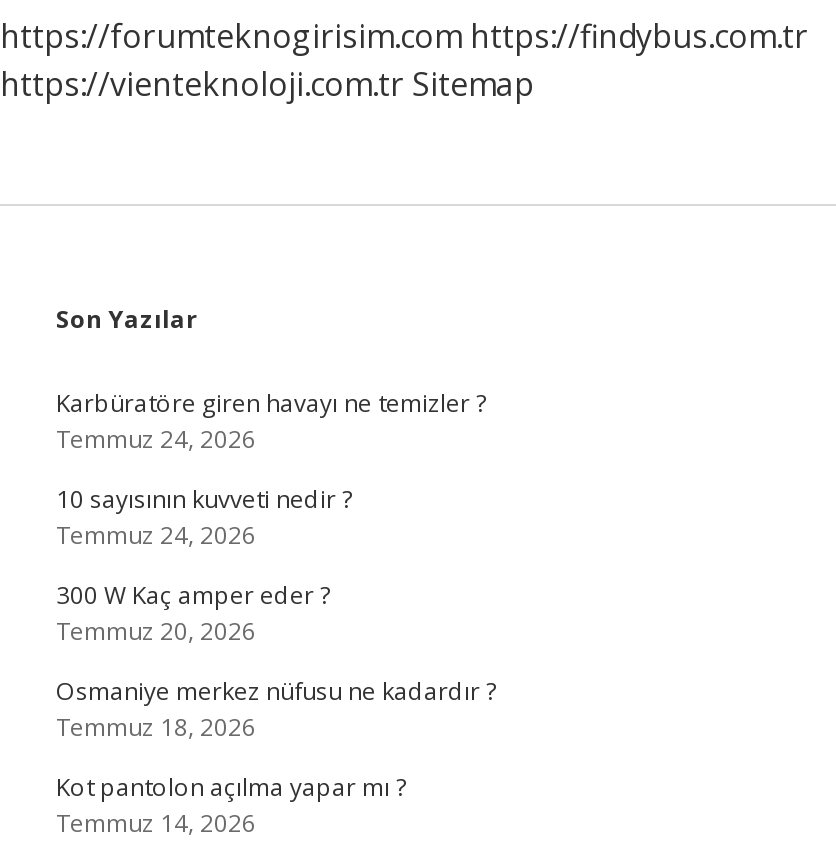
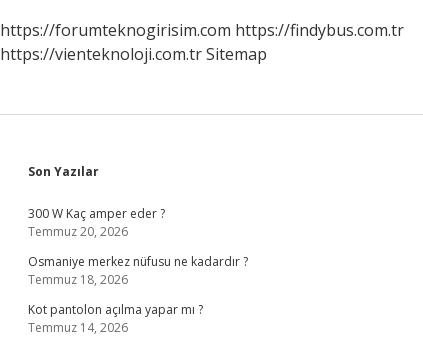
[56,386,486,552] Karbüratöre giren havayı ne temizler ? | Temmuz 24, 2026 | 10 sayısının kuvveti nedir ? | Temmuz 24, 2026 -> none

